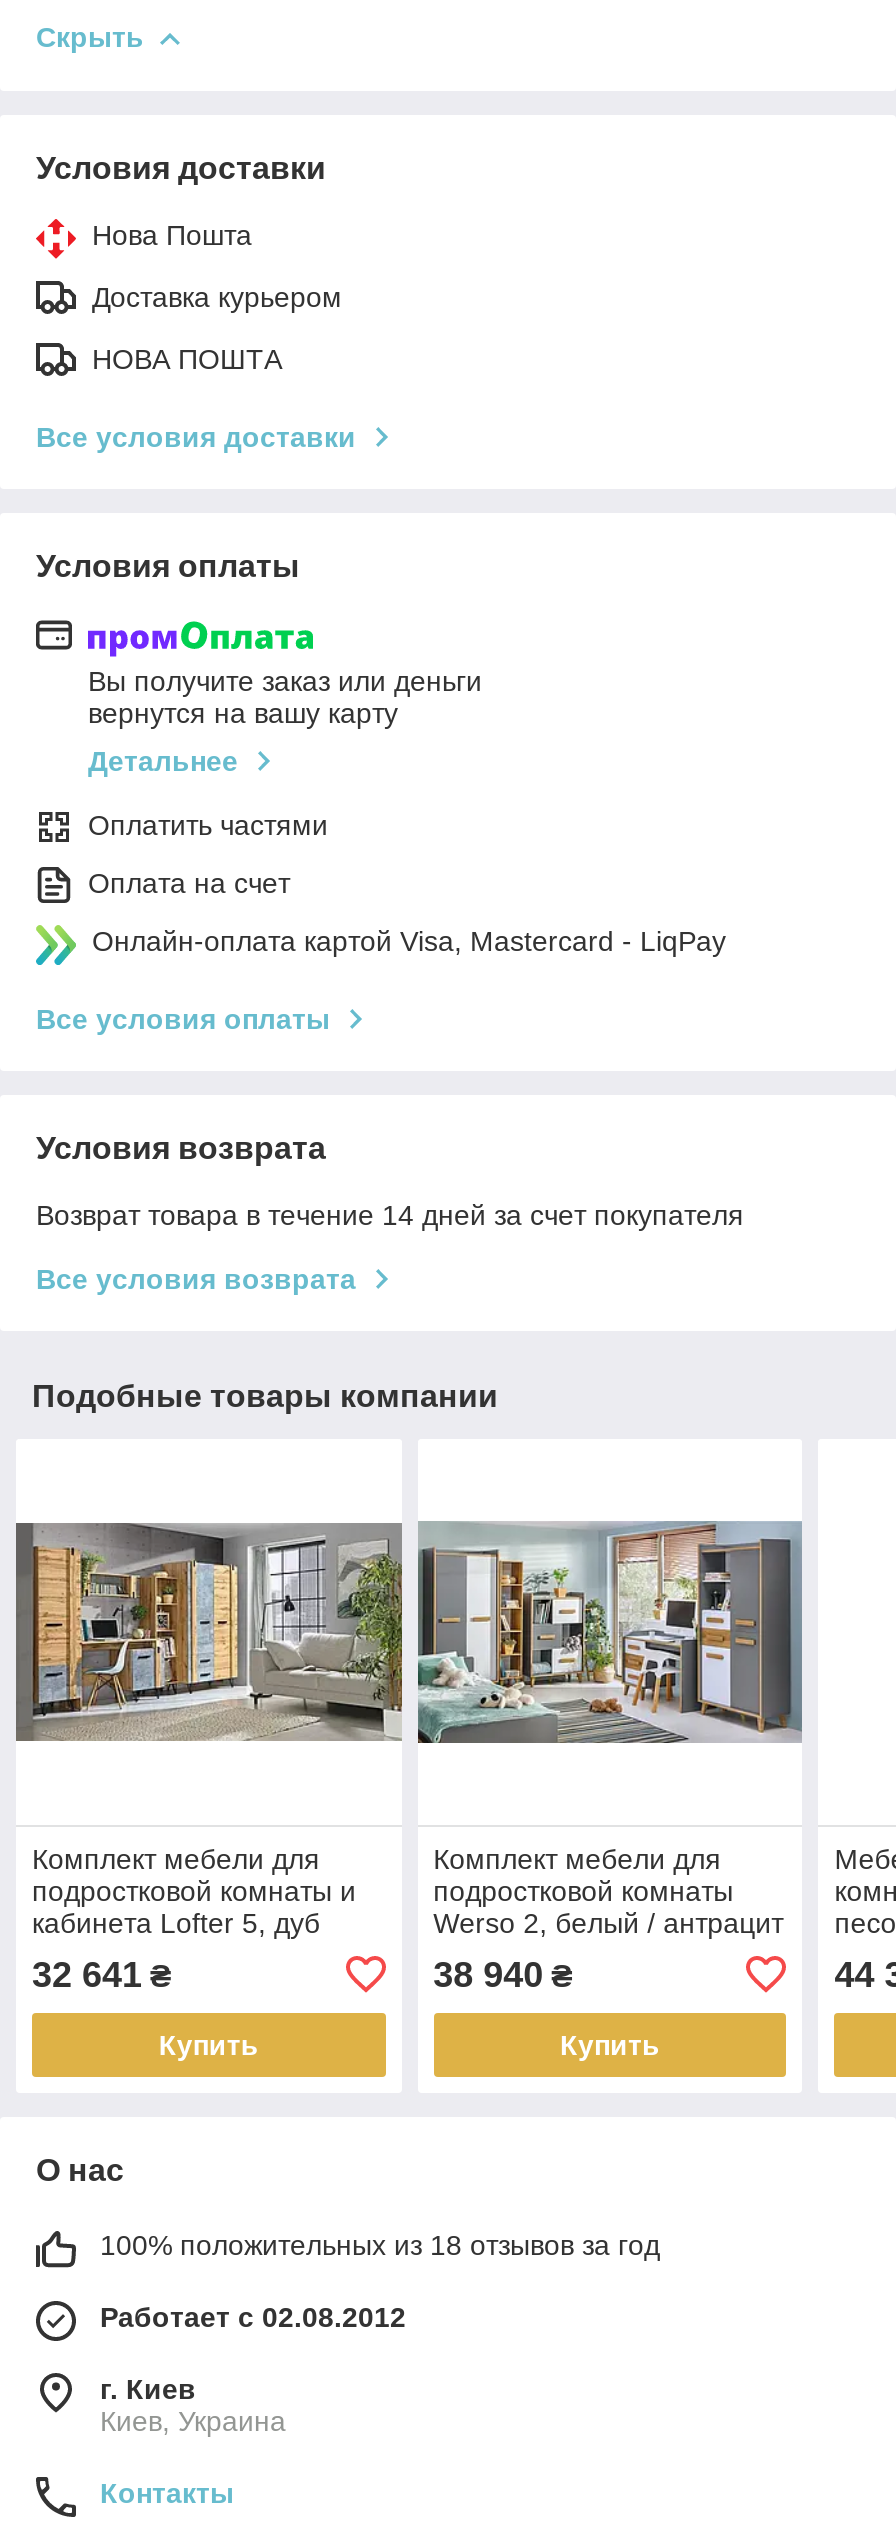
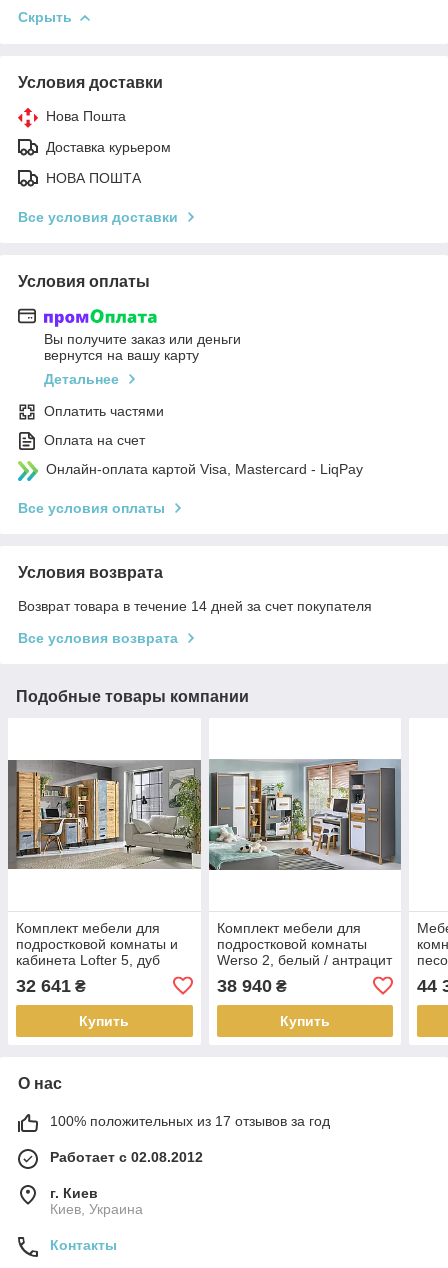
[100,2229,660,2261] 100% положительных из 18 отзывов за год -> [50,1113,330,1129] 100% положительных из 17 отзывов за год

